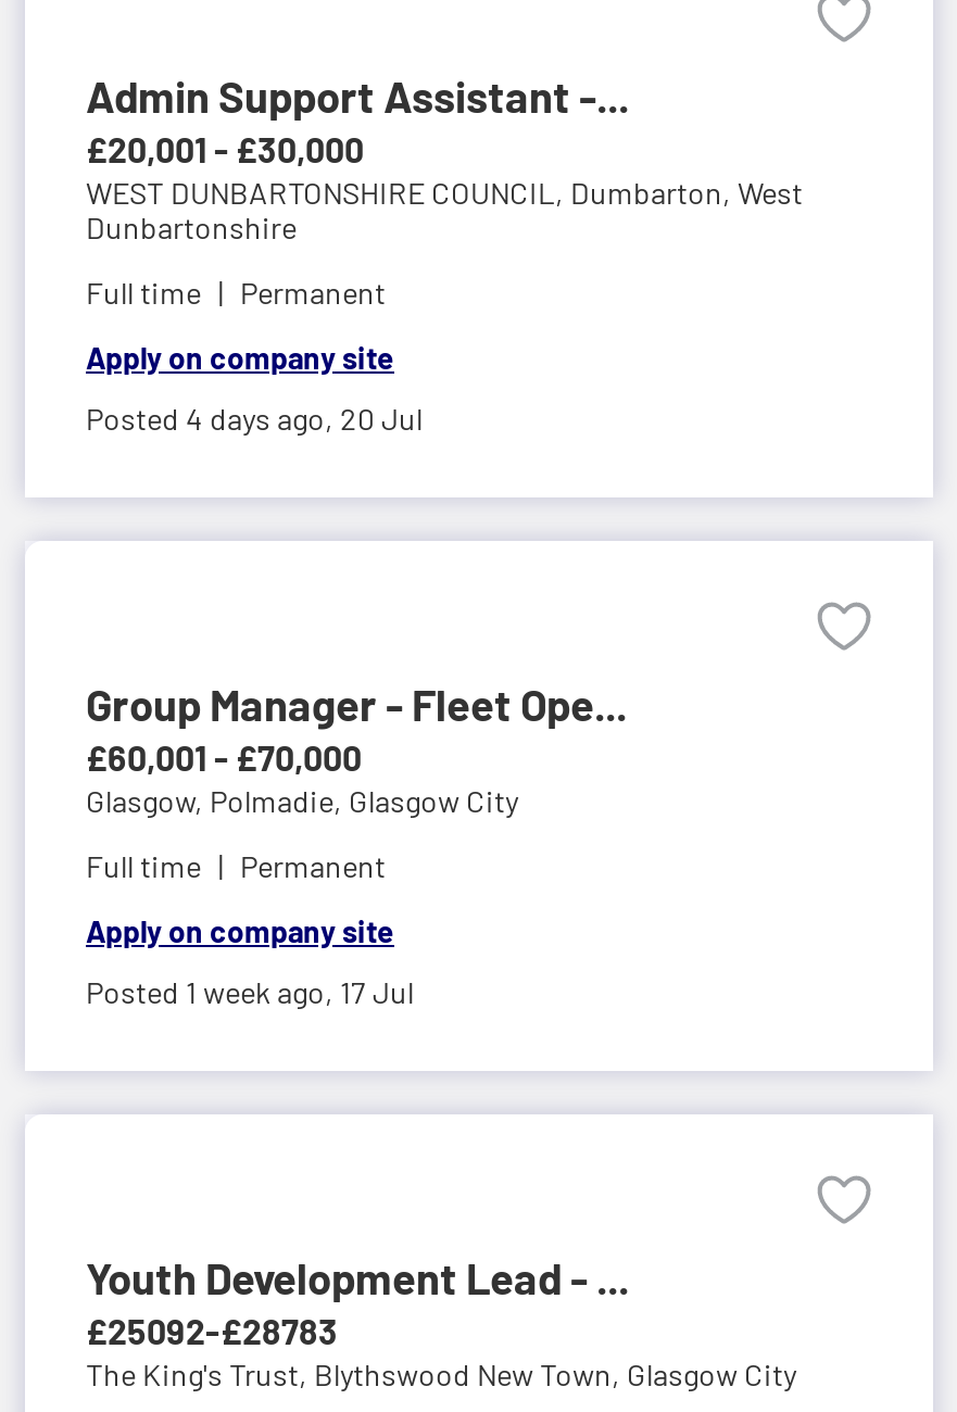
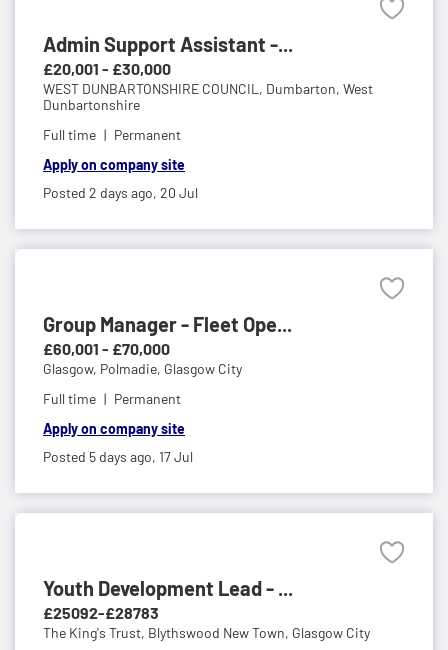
[86,399,423,436] Posted 4 days ago, 20 Jul -> [43,184,198,201] Posted 2 days ago, 20 Jul
[86,973,414,1010] Posted 1 week ago, 17 Jul -> [43,448,193,465] Posted 5 days ago, 17 Jul

